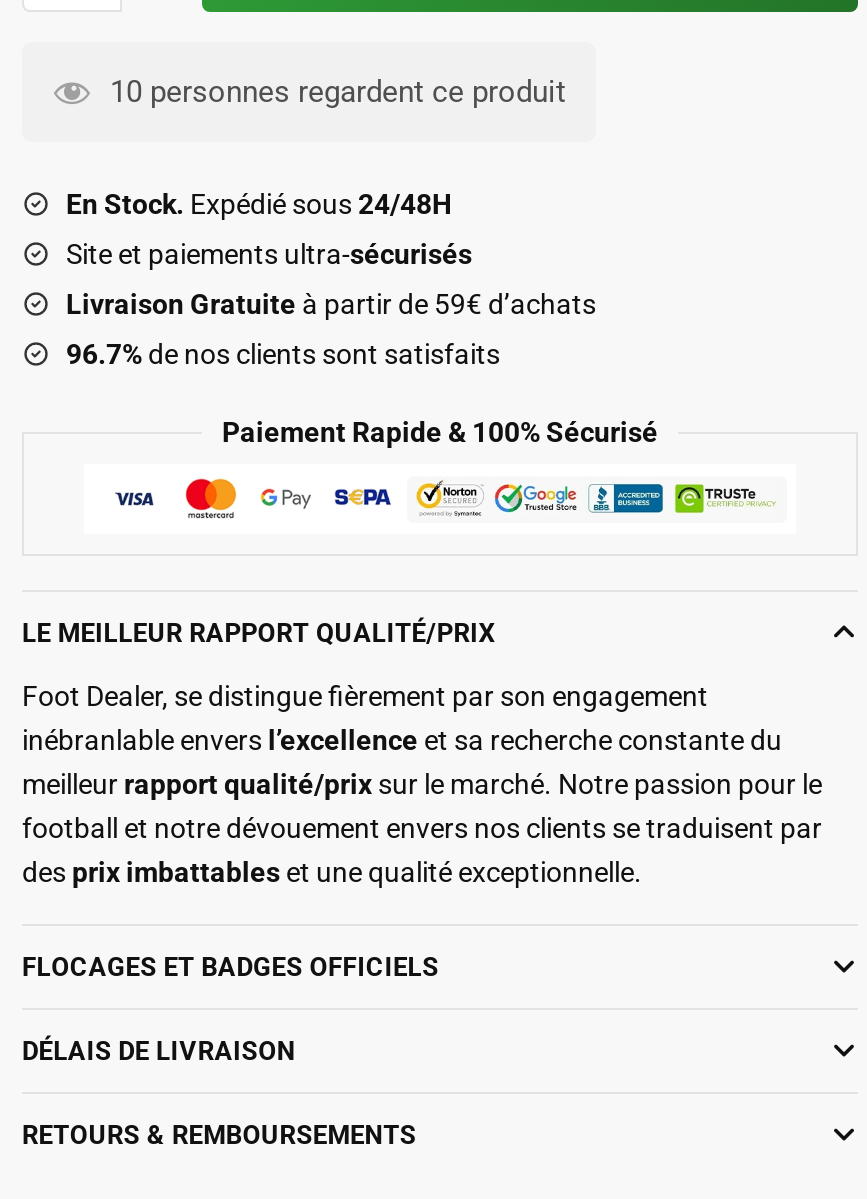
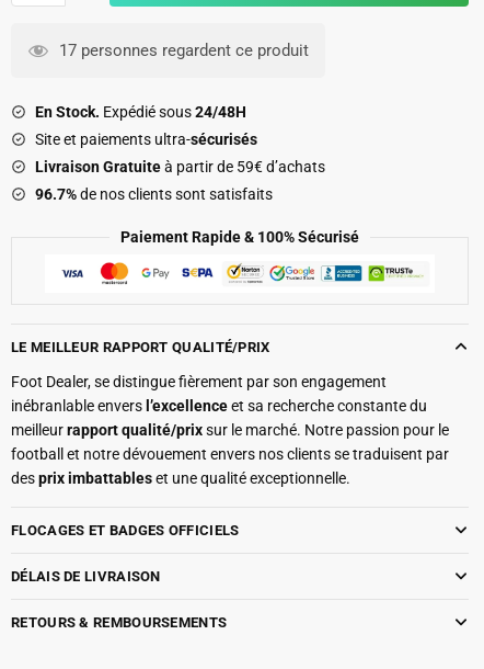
[102,75,566,111] 10 personnes regardent ce produit -> [55,41,309,61] 17 personnes regardent ce produit

